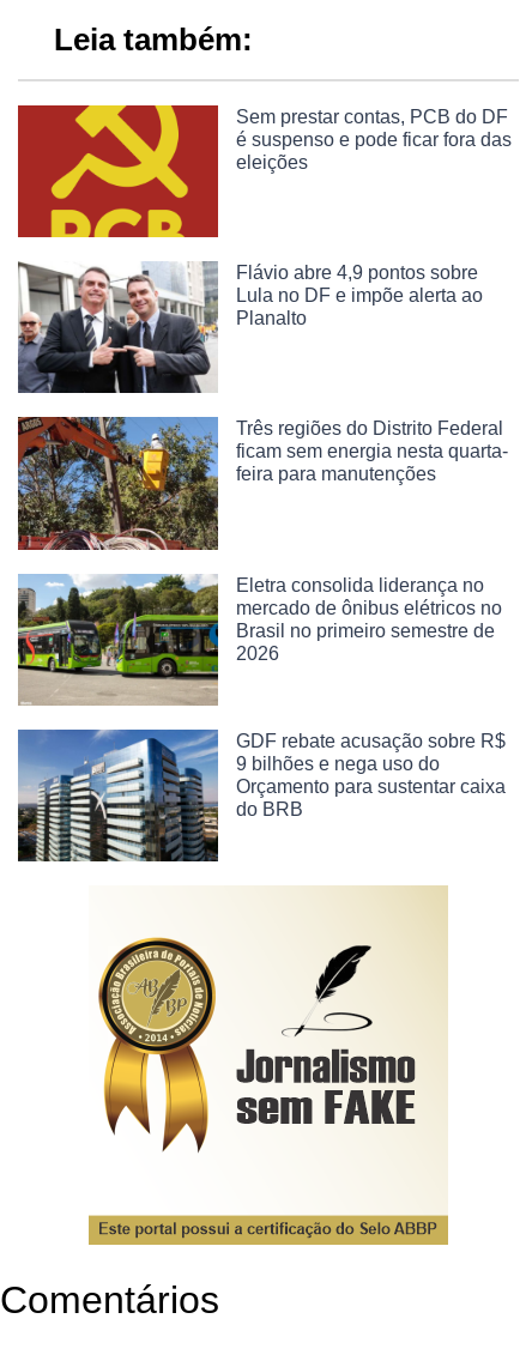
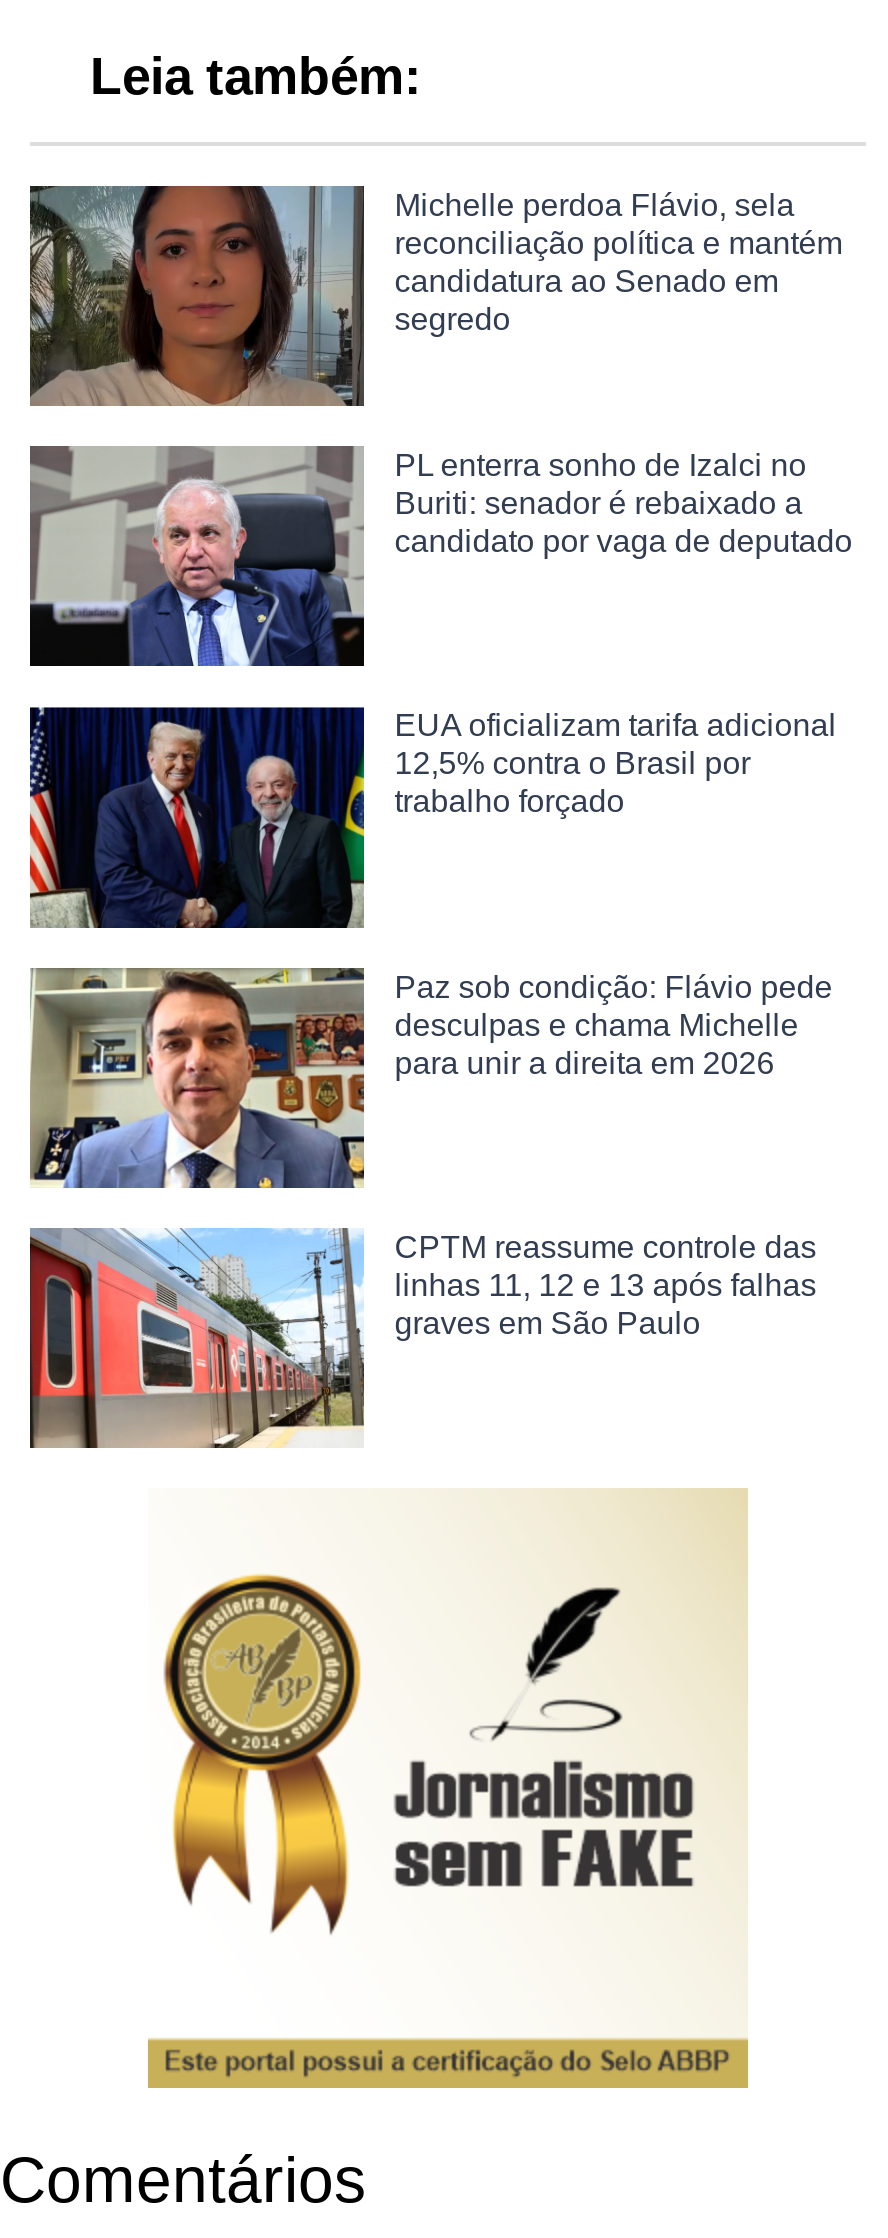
[17,104,512,238] [image] | Sem prestar contas, PCB do DF | é suspenso e pode ficar fora das | eleições -> [28,184,842,408] [image] | Michelle perdoa Flávio, sela | reconciliação política e mantém | candidatura ao Senado em | segredo
[17,261,483,394] [image] | Flávio abre 4,9 pontos sobre | Lula no DF e impõe alerta ao | Planalto -> [28,444,852,668] [image] | PL enterra sonho de Izalci no | Buriti: senador é rebaixado a | candidato por vaga de deputado
[17,416,508,551] [image] | Três regiões do Distrito Federal | ficam sem energia nesta quarta- | feira para manutenções -> [28,706,836,930] [image] | EUA oficializam tarifa adicional | 12,5% contra o Brasil por | trabalho forçado
[17,574,502,706] [image] | Eletra consolida liderança no | mercado de ônibus elétricos no | Brasil no primeiro semestre de | 2026 -> [30,966,832,1190] [image] | Paz sob condição: Flávio pede | desculpas e chama Michelle | para unir a direita em 2026
[17,728,506,863] [image] | GDF rebate acusação sobre R$ | 9 bilhões e nega uso do | Orçamento para sustentar caixa | do BRB -> [28,1228,816,1450] [image] | CPTM reassume controle das | linhas 11, 12 e 13 após falhas | graves em São Paulo

